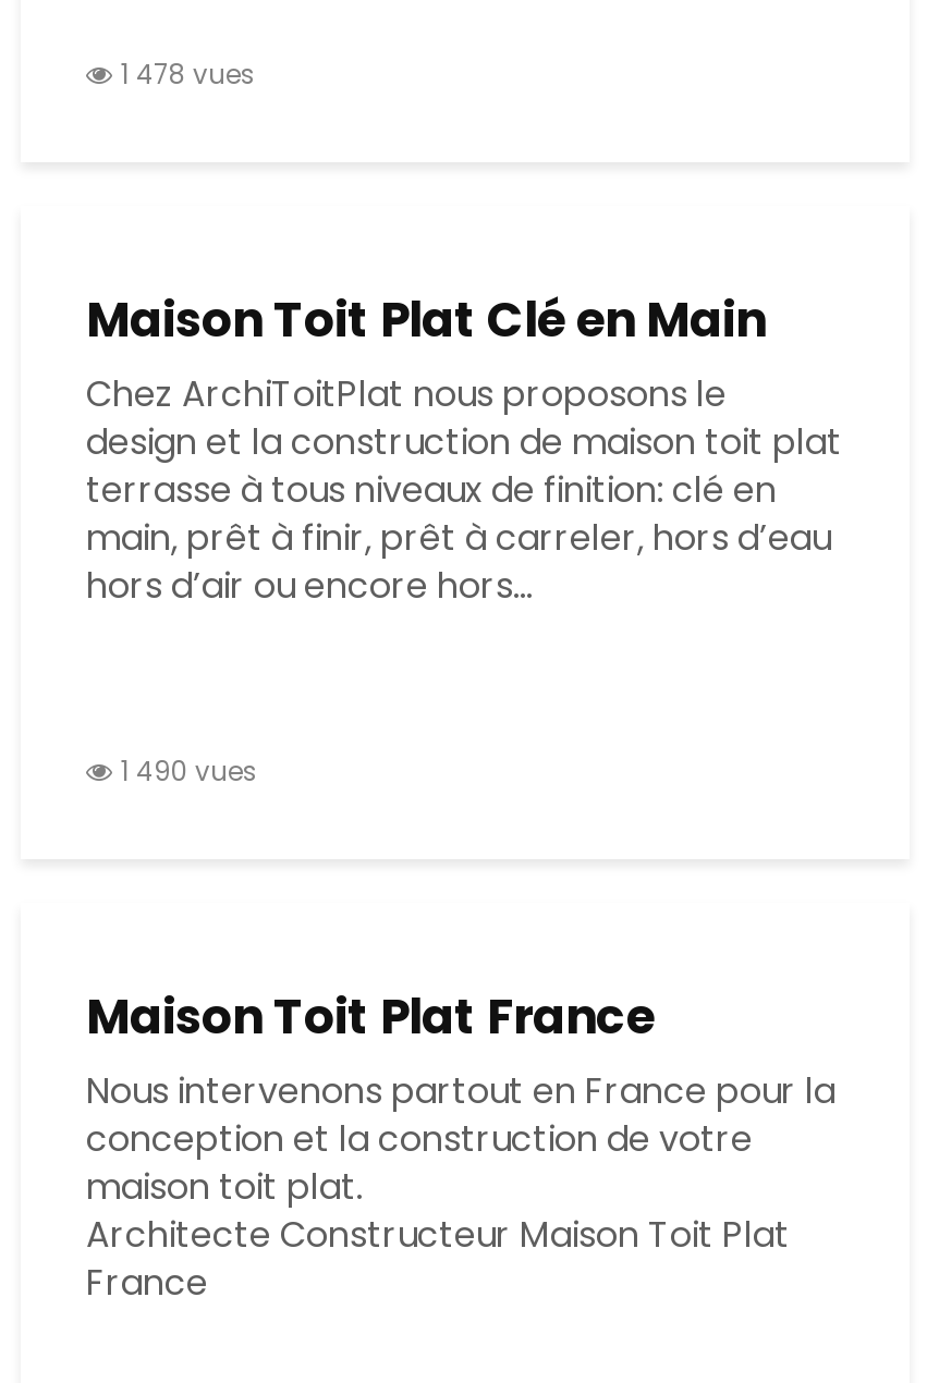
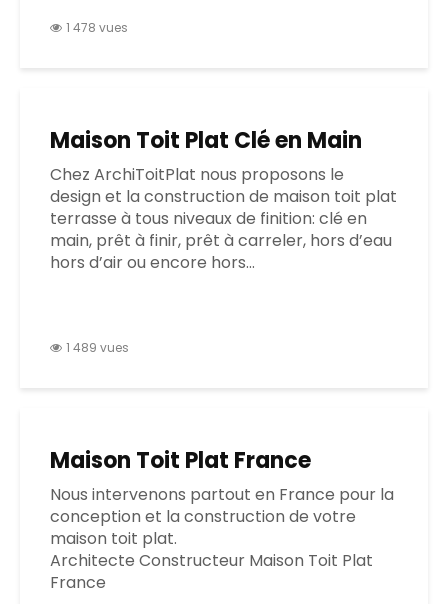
[121,752,258,789] 1 490 vues -> [66,339,129,356] 1 489 vues

